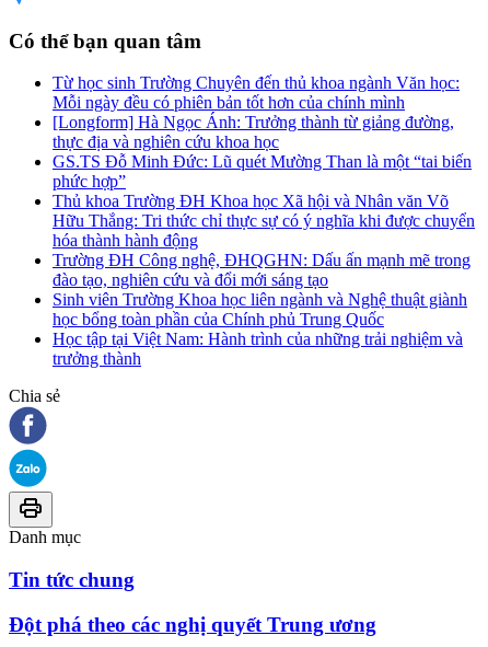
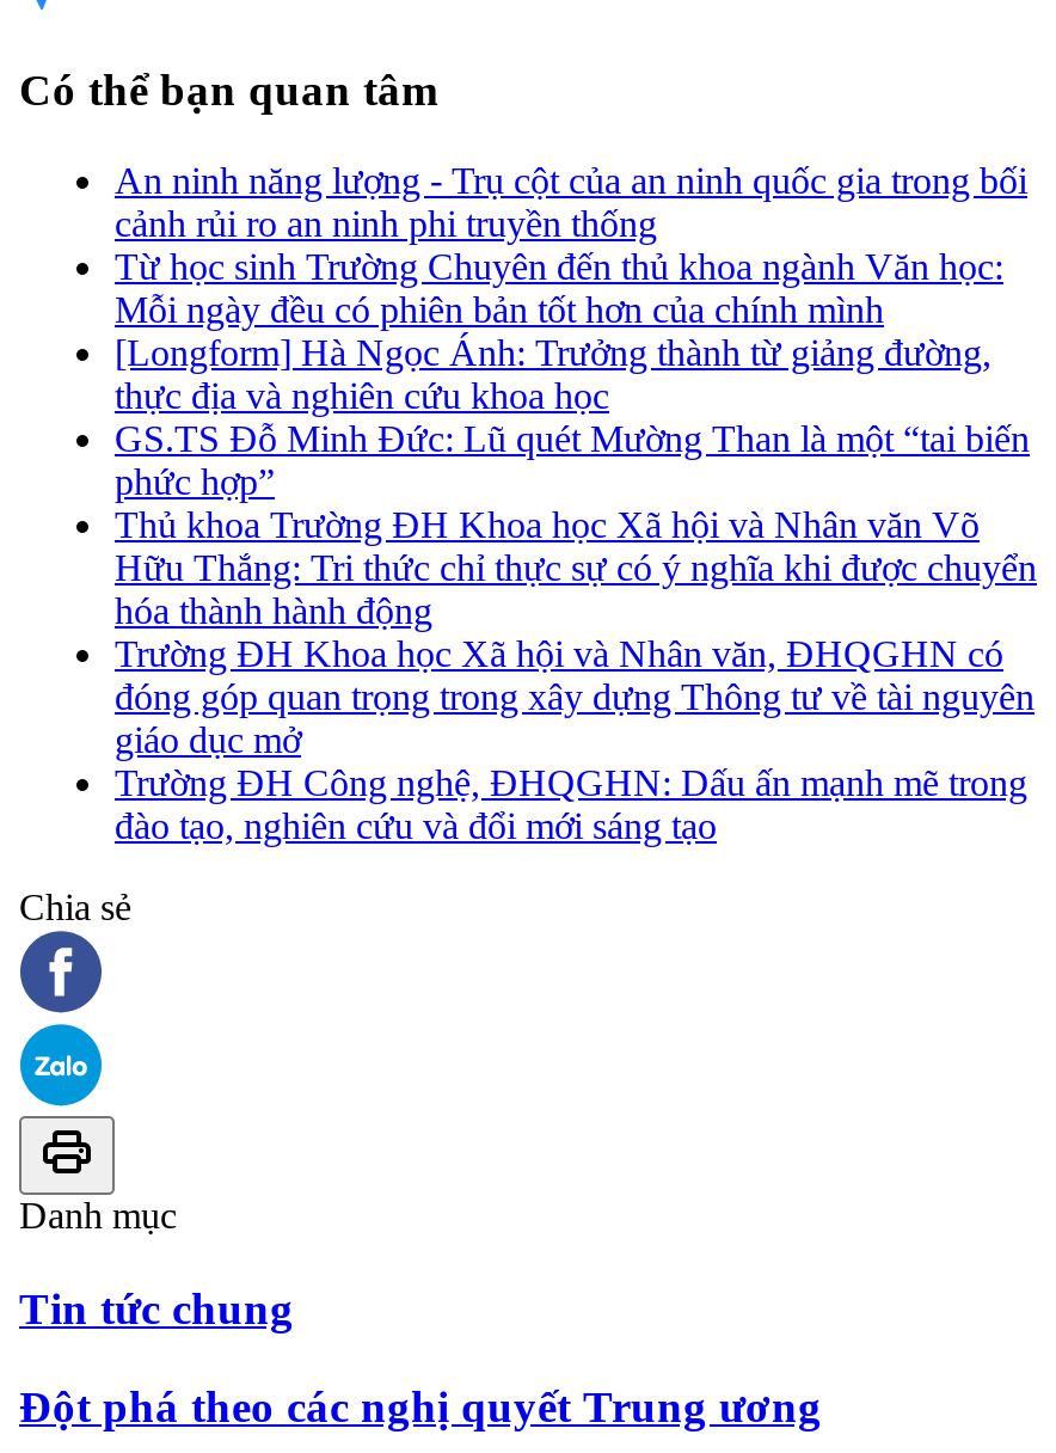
none -> [115,161,1027,244] An ninh năng lượng - Trụ cột của an ninh quốc gia trong bối | cảnh rủi ro an ninh phi truyền thống
moved [53,74,475,250] -> [115,247,1037,632]: Từ học sinh Trường Chuyên đến thủ khoa ngành Văn học: | Mỗi ngày đều có phiên bản tốt hơn của chính mình | [Longform] Hà Ngọc Ánh: Trưởng thành từ giảng đường, | ... | Hữu Thắng: Tri thức chỉ thực sự có ý nghĩa khi được chuyển | hóa thành hành động
none -> [115,634,1034,761] Trường ĐH Khoa học Xã hội và Nhân văn, ĐHQGHN có | đóng góp quan trọng trong xây dựng Thông tư về tài nguyên | giáo dục mở
moved [53,251,470,289] -> [115,763,1027,847]: Trường ĐH Công nghệ, ĐHQGHN: Dấu ấn mạnh mẽ trong | đào tạo, nghiên cứu và đổi mới sáng tạo
[53,290,467,368] Sinh viên Trường Khoa học liên ngành và Nghệ thuật giành | học bổng toàn phần của Chính phủ Trung Quốc | Học tập tại Việt Nam: Hành trình của những trải nghiệm và | trưởng thành -> none

